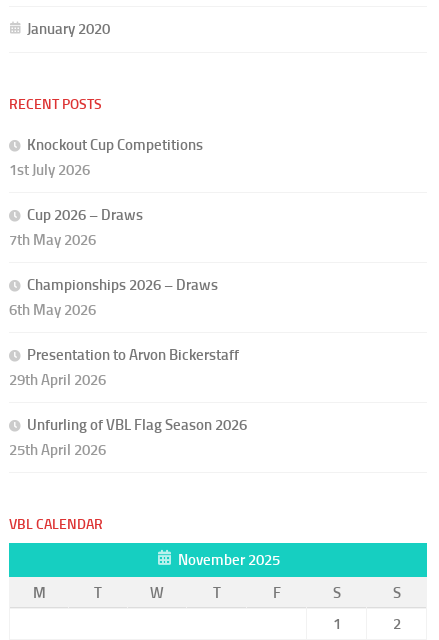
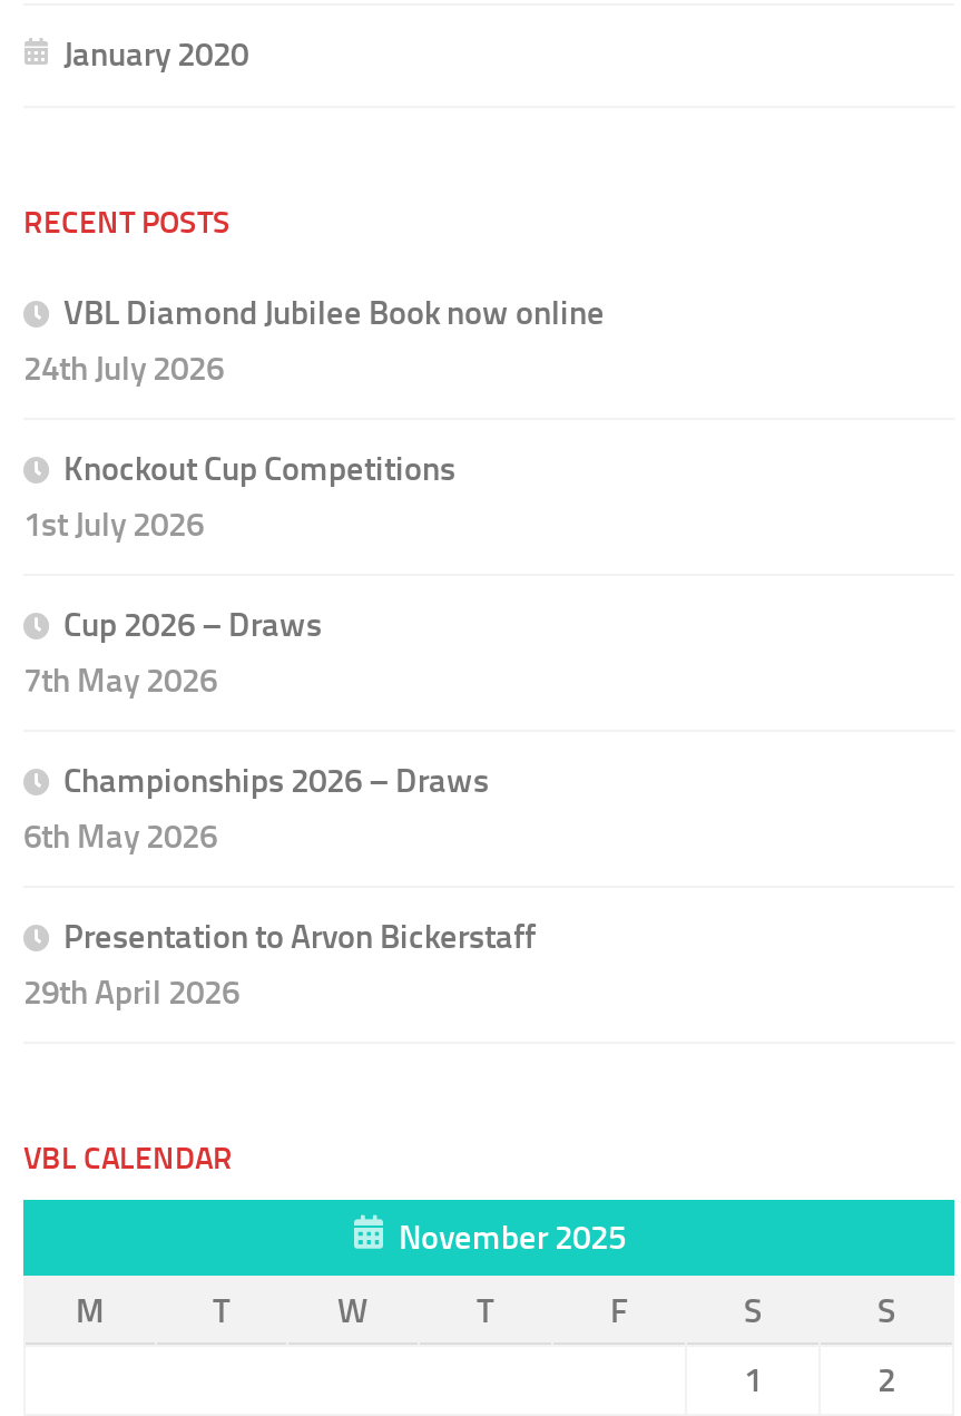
none -> [23,292,605,388] VBL Diamond Jubilee Book now online | 24th July 2026
moved [9,136,239,389] -> [23,448,536,1012]: Knockout Cup Competitions | 1st July 2026 | Cup 2026 – Draws | 7th May 2026 | Championships 2026 – Draws | 6th May 2026 | Presentation to Arvon Bickerstaff | 29th April 2026
[9,416,247,459] Unfurling of VBL Flag Season 2026 | 25th April 2026 -> none

